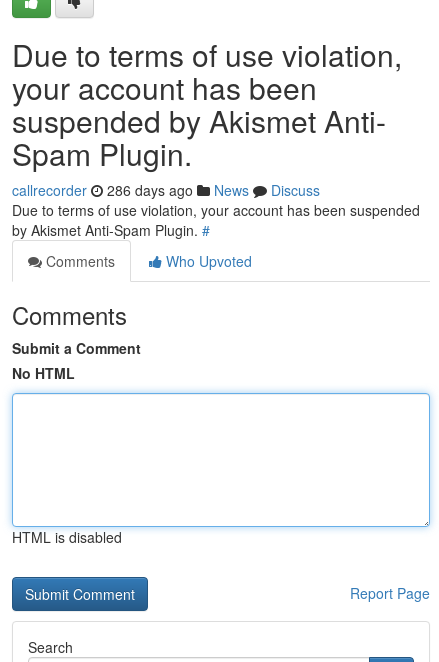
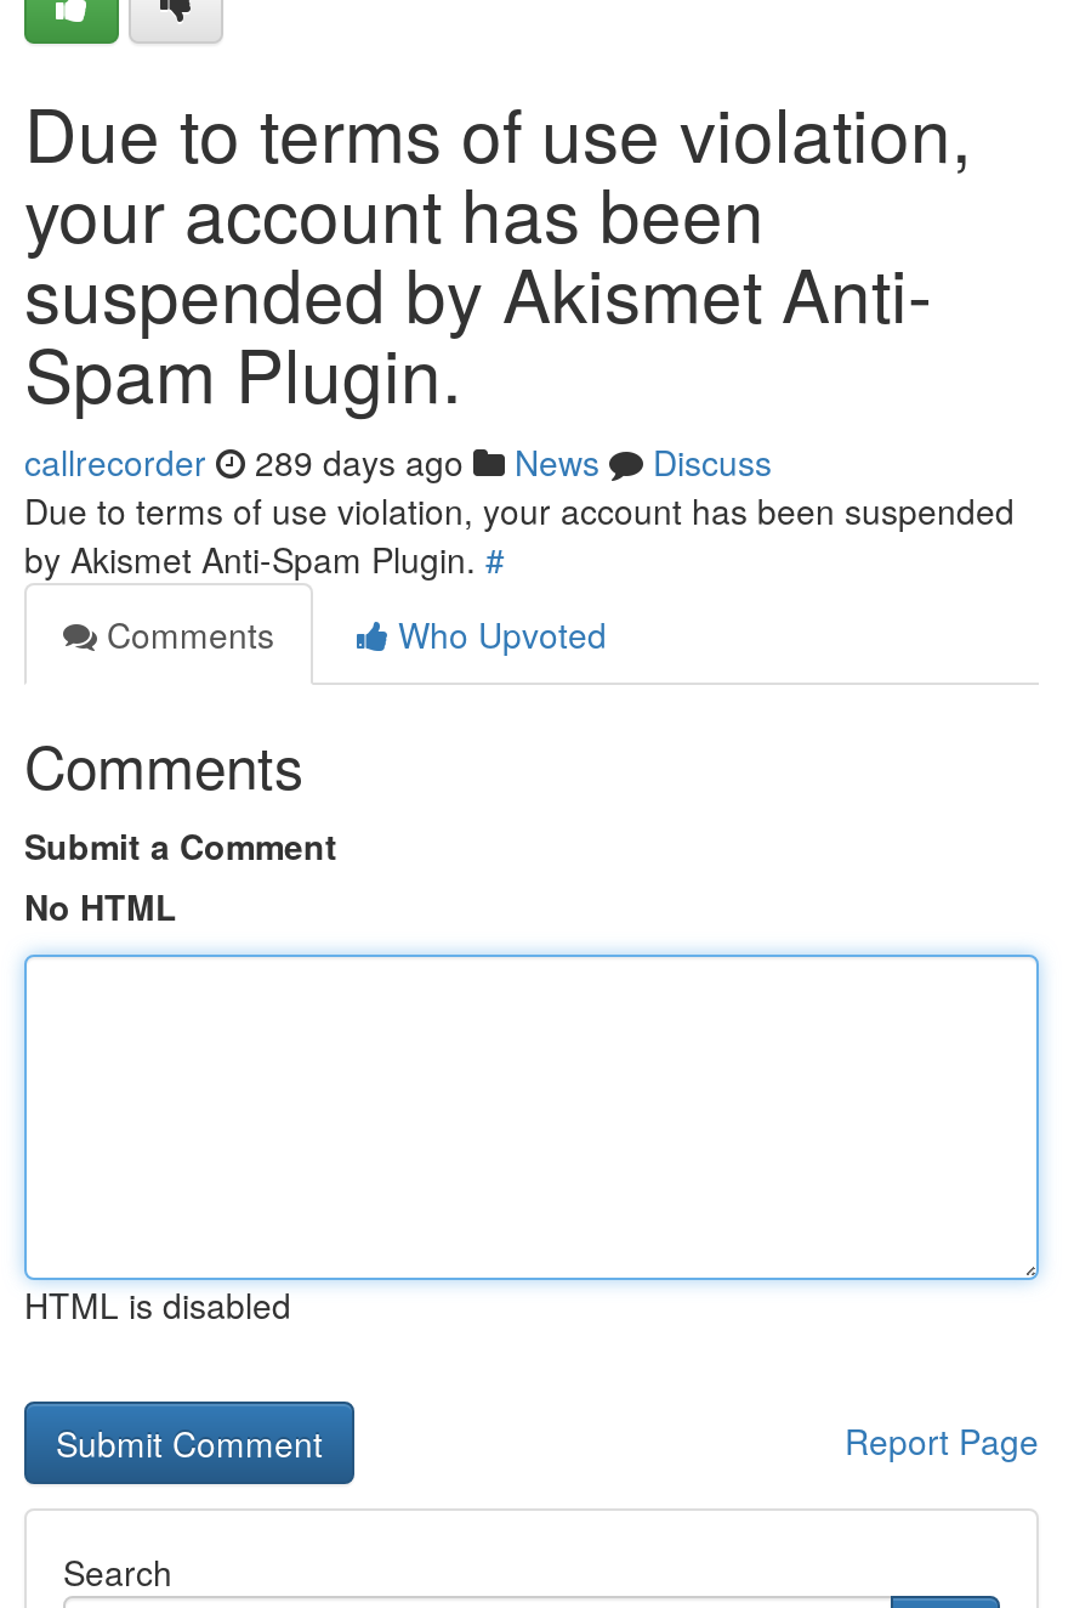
[12,180,320,200] callrecorder 286 days ago News Discuss -> [24,437,772,486] callrecorder 289 days ago News Discuss

